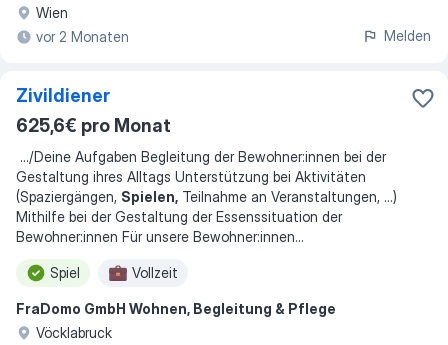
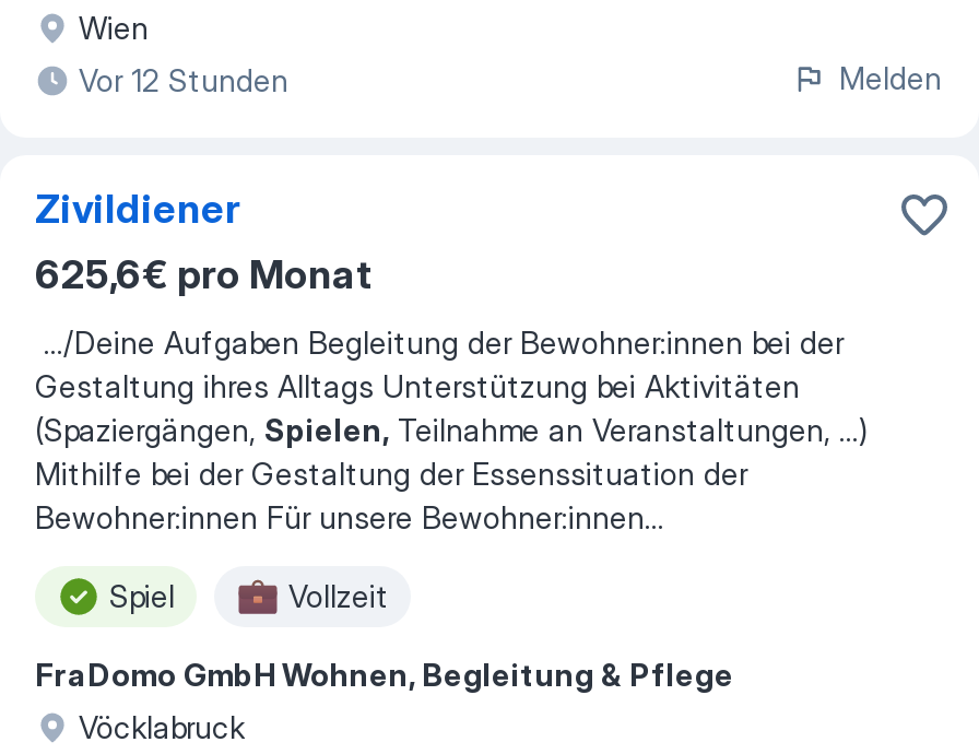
[36,28,129,45] vor 2 Monaten -> [79,61,288,98] Vor 12 Stunden

